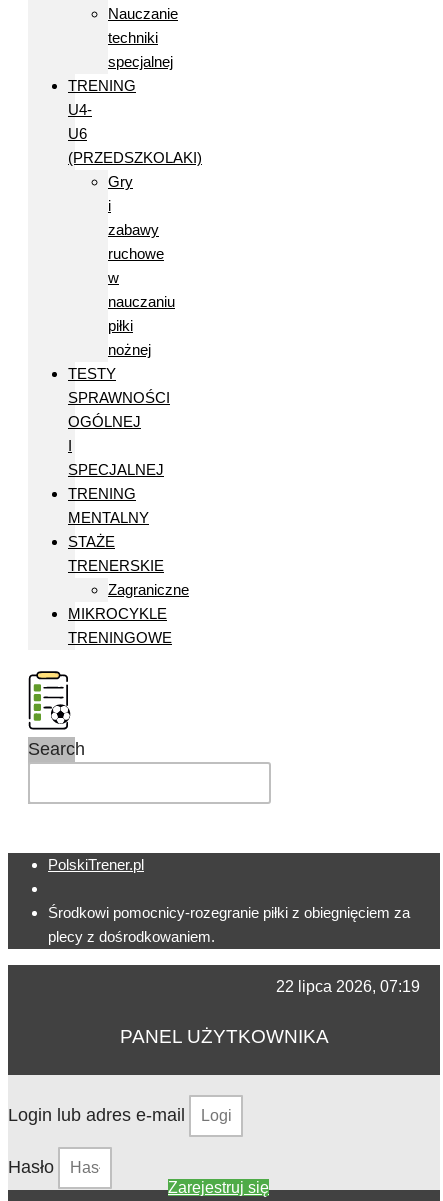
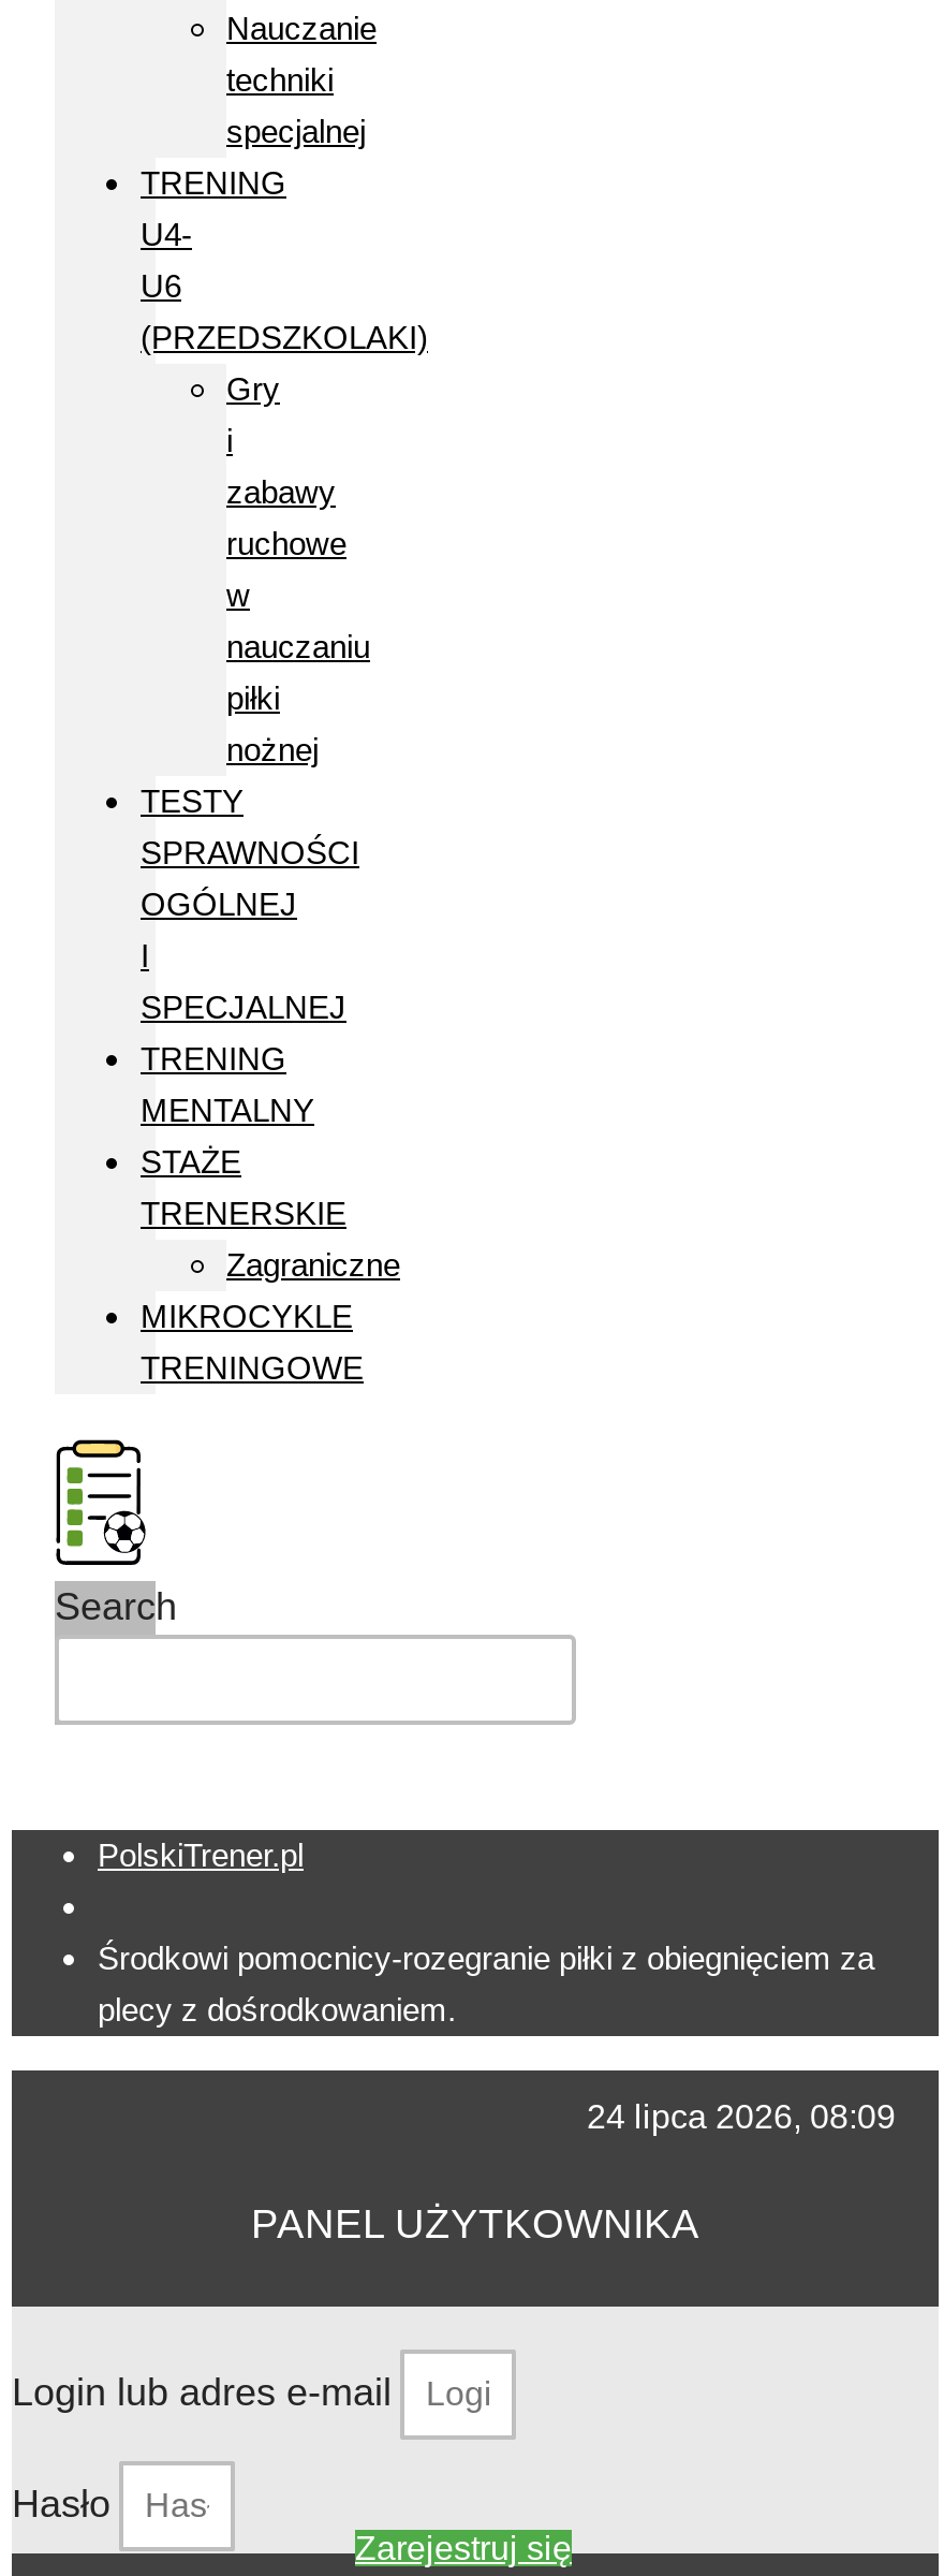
[276,978,420,995] 22 lipca 2026, 07:19 -> [587,2098,896,2135] 24 lipca 2026, 08:09

